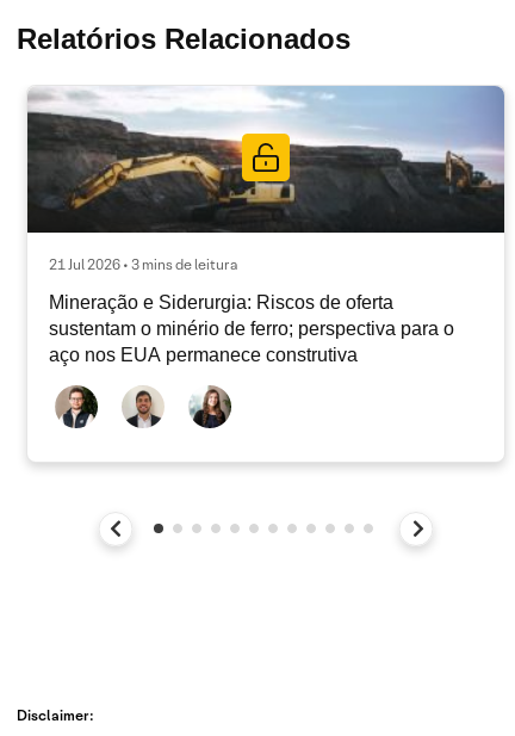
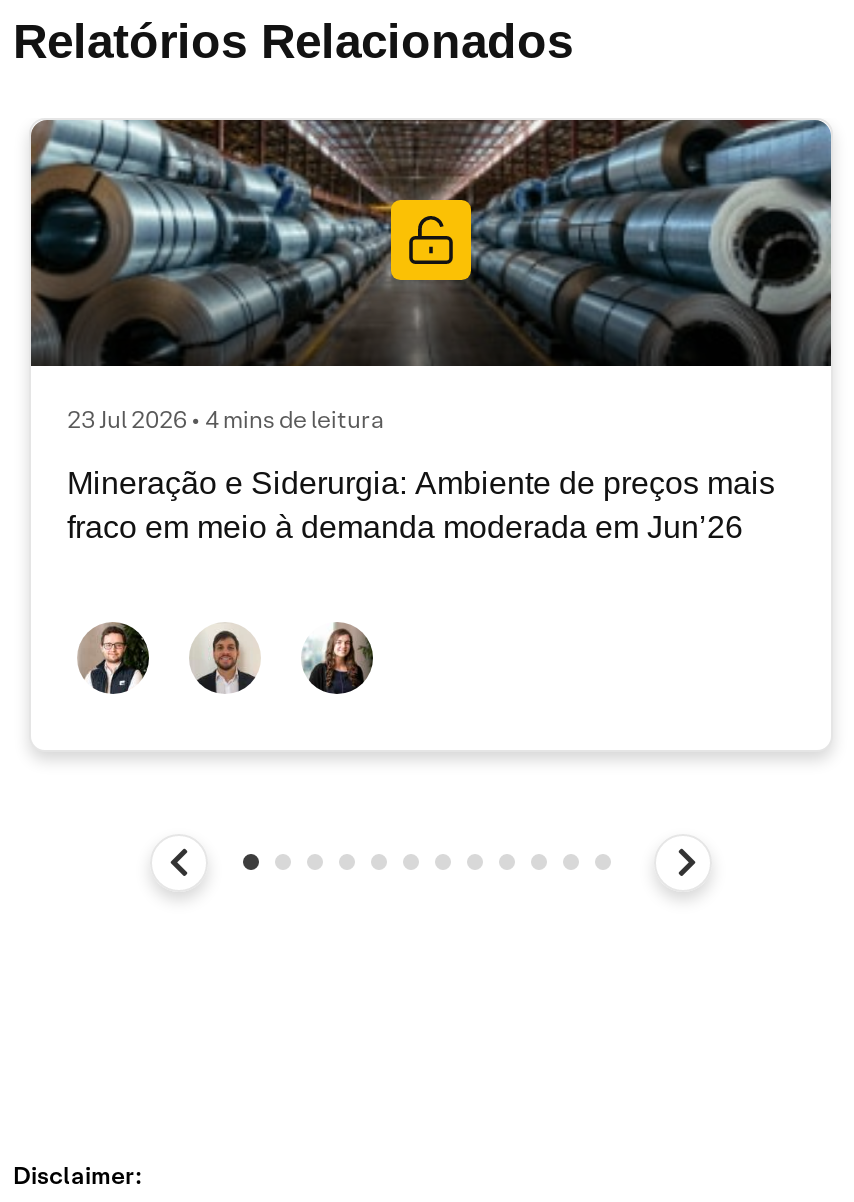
[27,85,504,273] [image] | 21 Jul 2026 • 3 mins de leitura -> [29,118,831,434] [image] | 23 Jul 2026 • 4 mins de leitura
[49,292,454,365] Mineração e Siderurgia: Riscos de oferta | sustentam o minério de ferro; perspectiva para o | aço nos EUA permanece construtiva -> [67,466,775,544] Mineração e Siderurgia: Ambiente de preços mais | fraco em meio à demanda moderada em Jun’26

